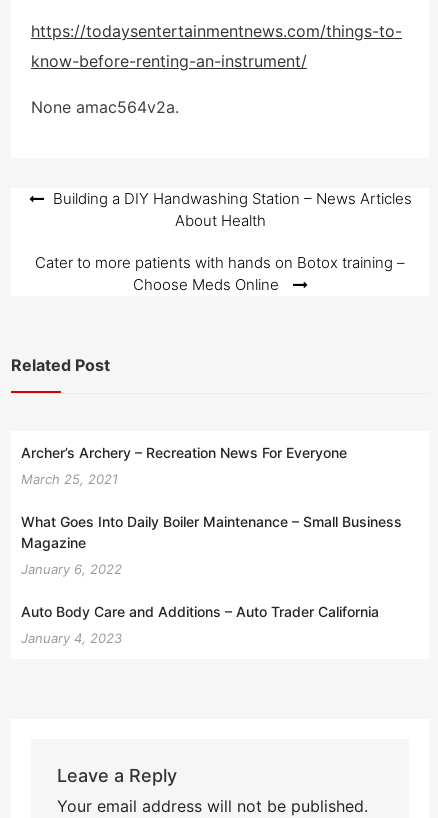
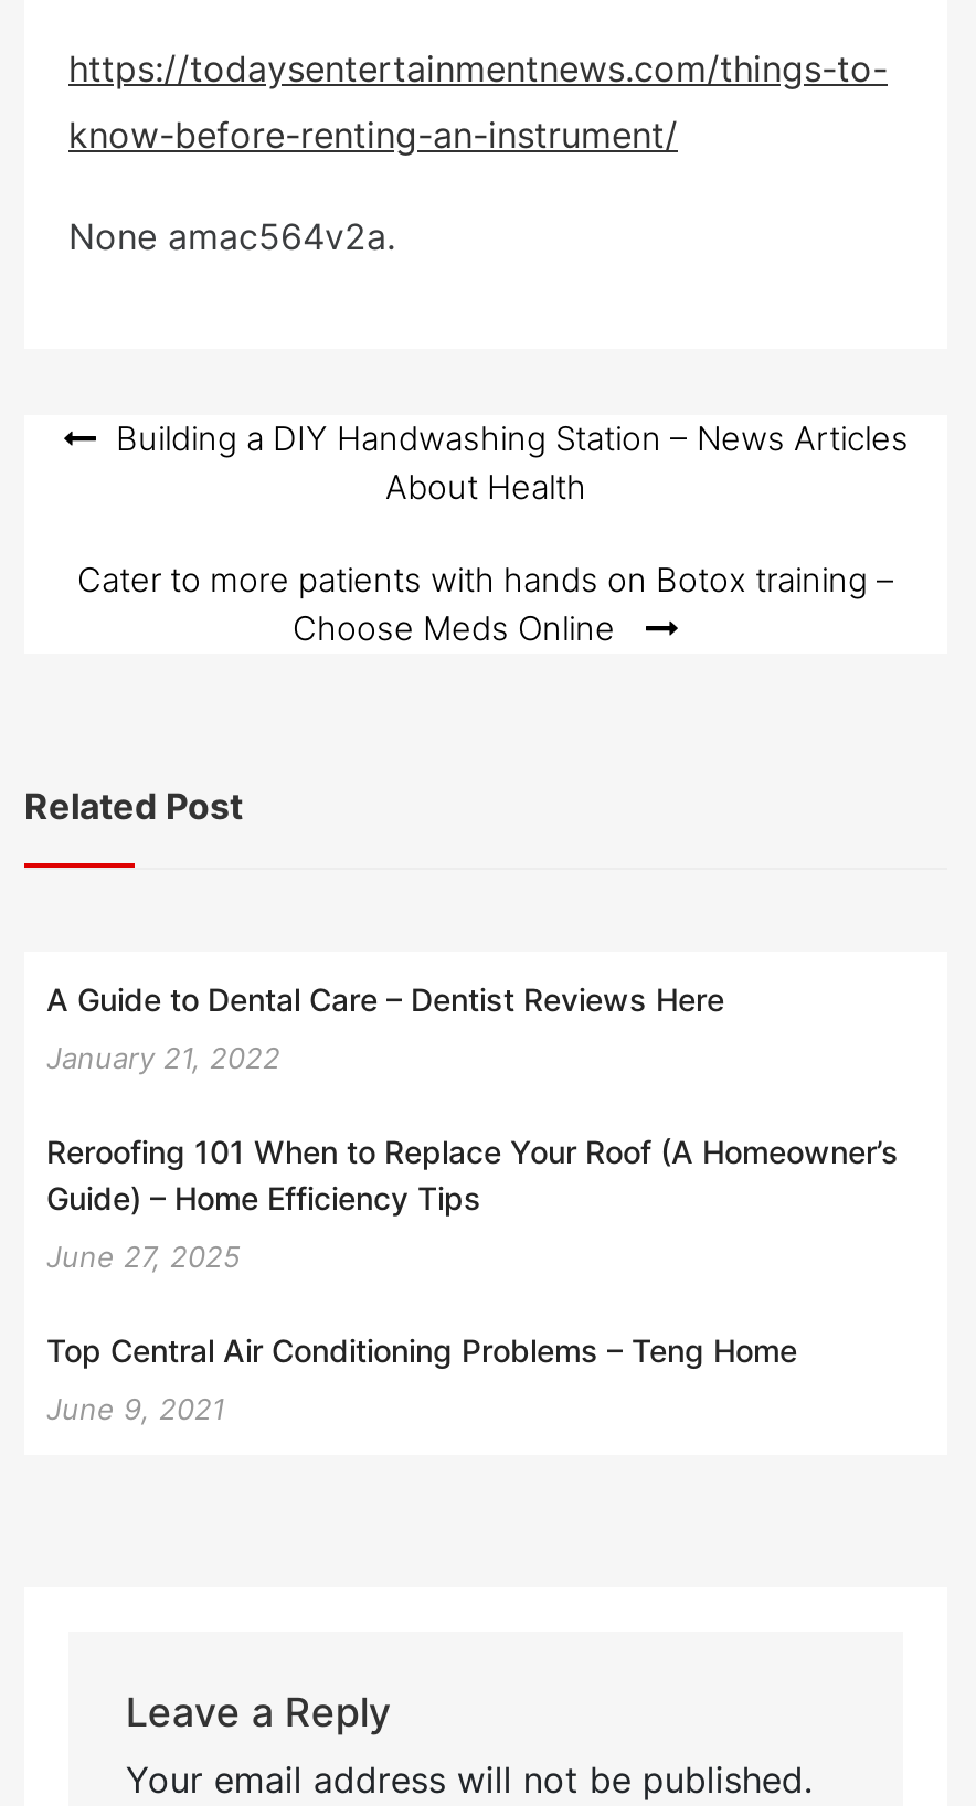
[21,444,347,461] Archer’s Archery – Recreation News For Everyone -> [46,979,724,1017] A Guide to Dental Care – Dentist Reviews Here
[21,471,118,487] March 25, 2021 -> [46,1039,280,1074] January 21, 2022
[21,513,402,551] What Goes Into Daily Boiler Maintenance – Small Business | Magazine -> [46,1132,899,1216] Reroofing 101 When to Replace Your Roof (A Homeowner’s | Guide) – Home Efficiency Tips
[21,561,122,577] January 6, 2022 -> [46,1238,241,1273] June 27, 2025
[21,603,379,620] Auto Body Care and Additions – Auto Trader California -> [46,1330,797,1368] Top Central Air Conditioning Problems – Teng Home
[21,630,122,646] January 4, 2023 -> [46,1390,225,1425] June 9, 2021

